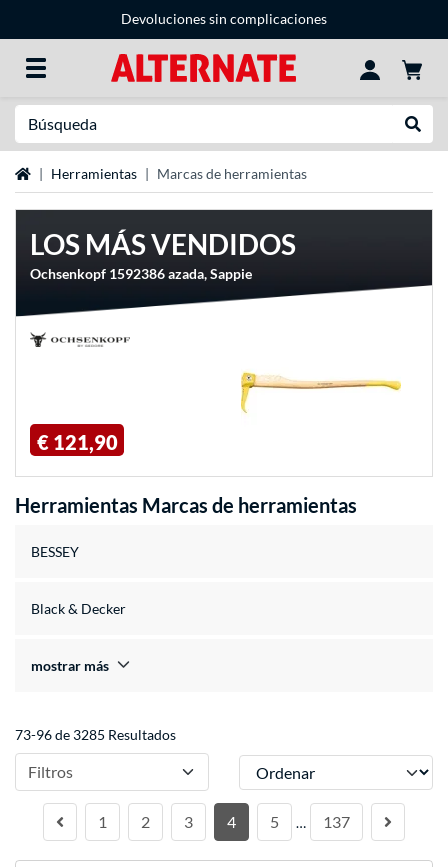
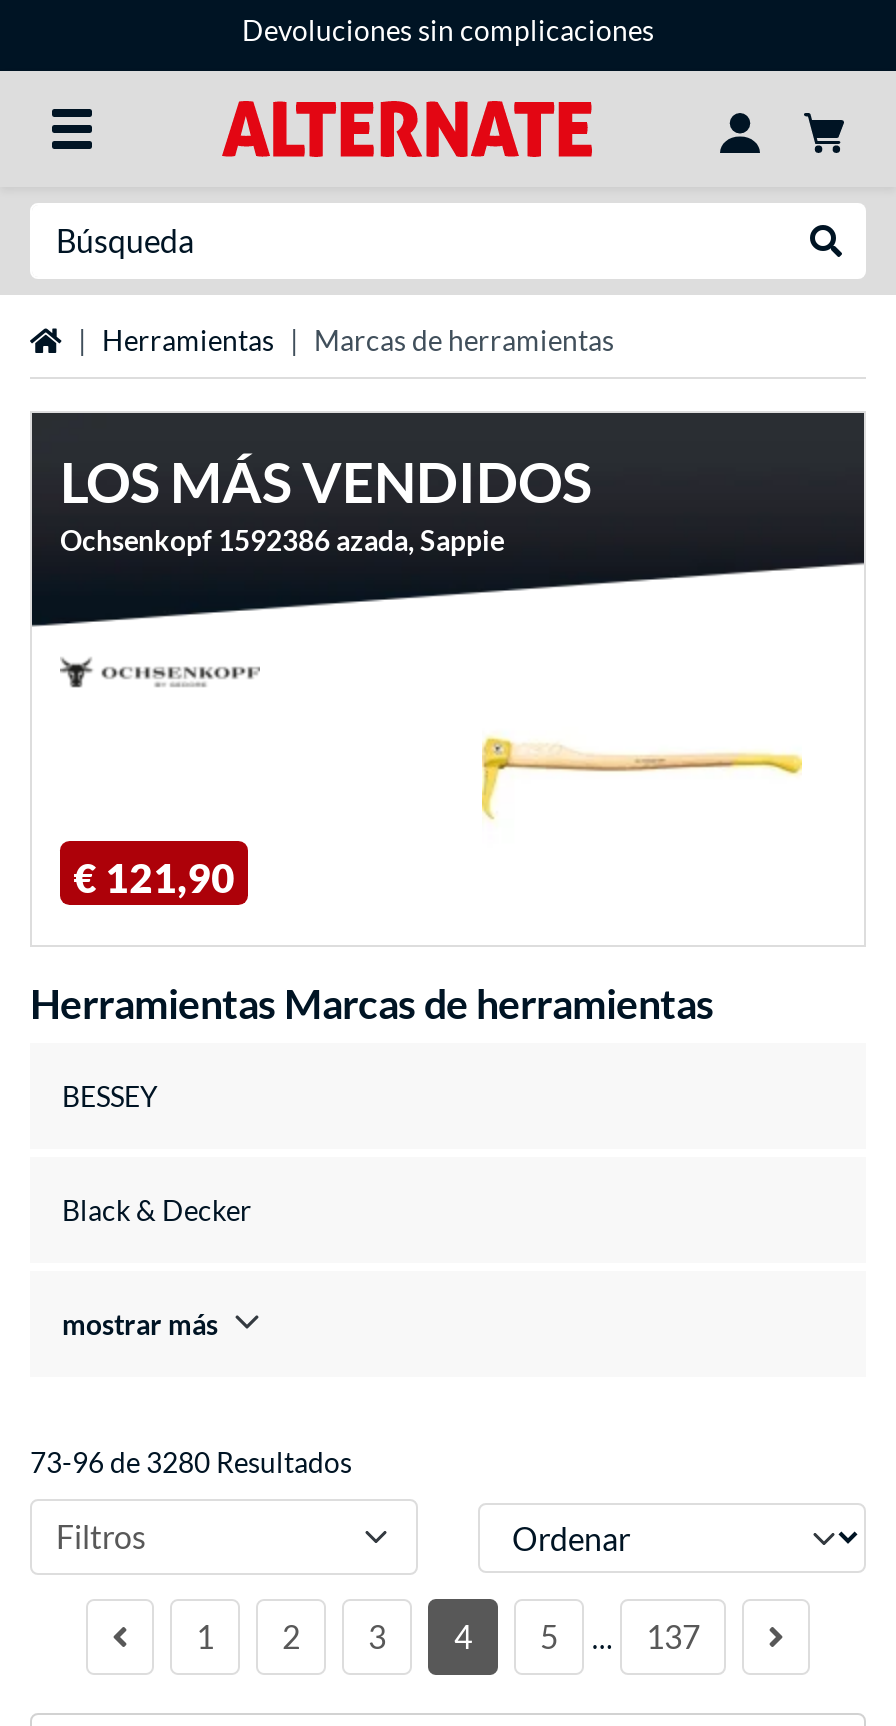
[15,726,176,743] 73-96 de 3285 Resultados -> [30,1446,352,1480] 73-96 de 3280 Resultados

